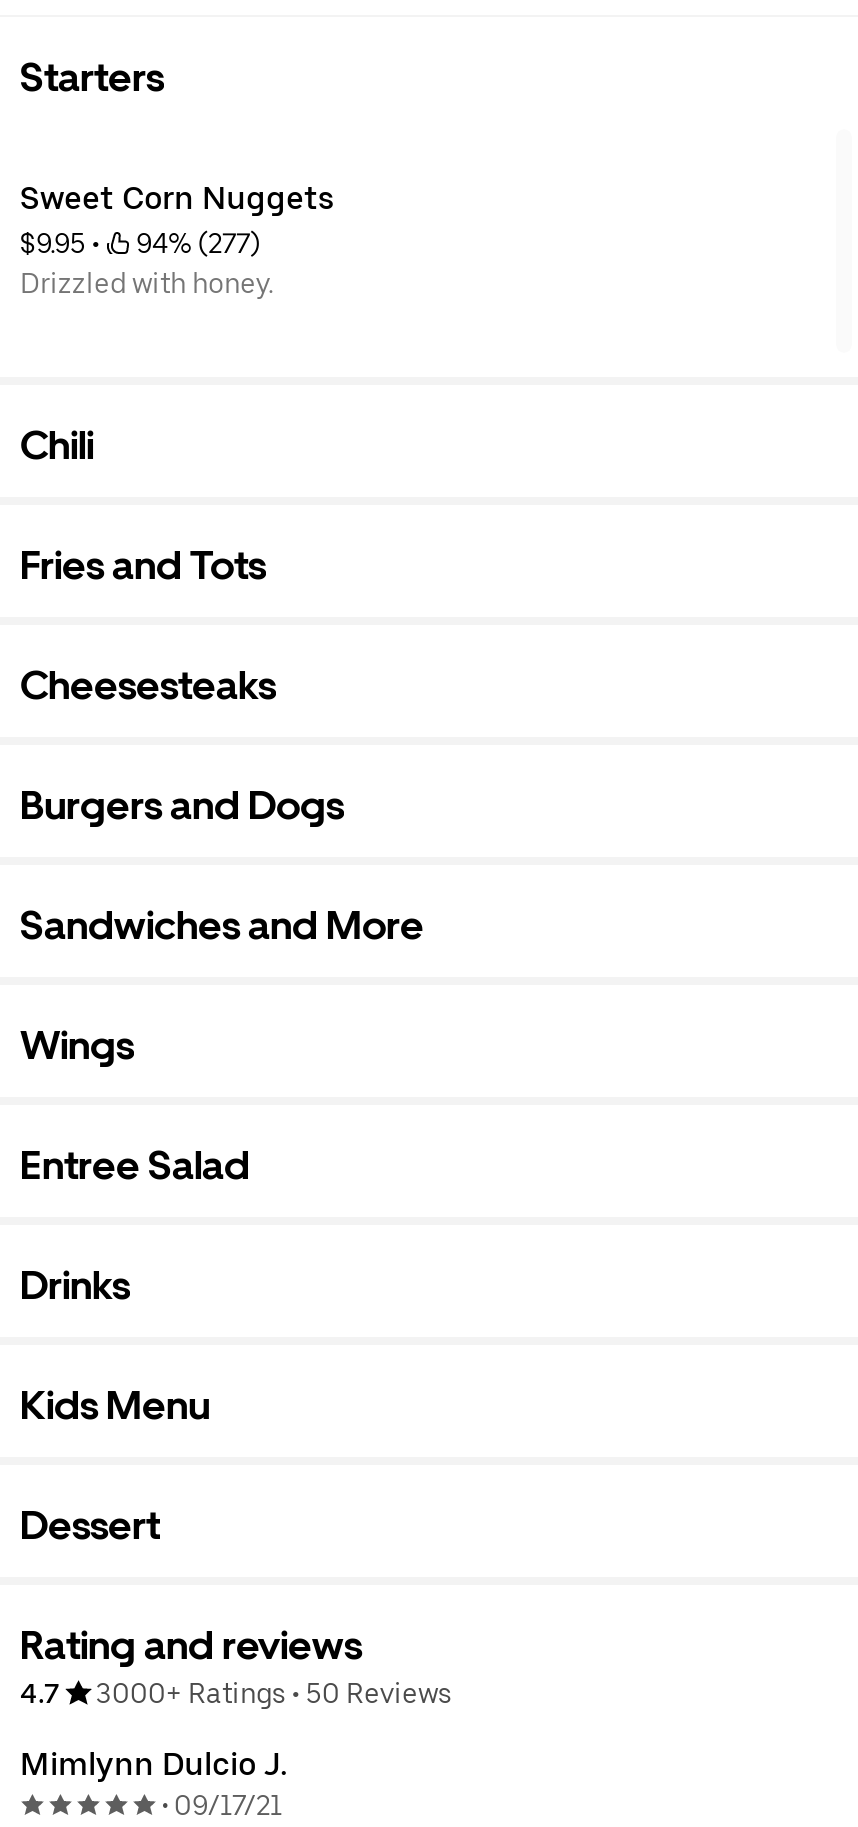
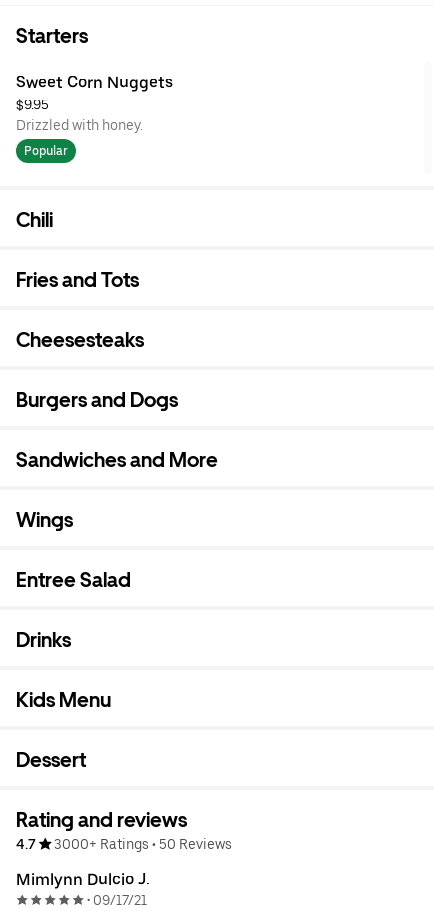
[20,227,260,259] $9.95 • | 94% (277) -> [16,97,49,113] $9.95
none -> [24,144,68,158] Popular

